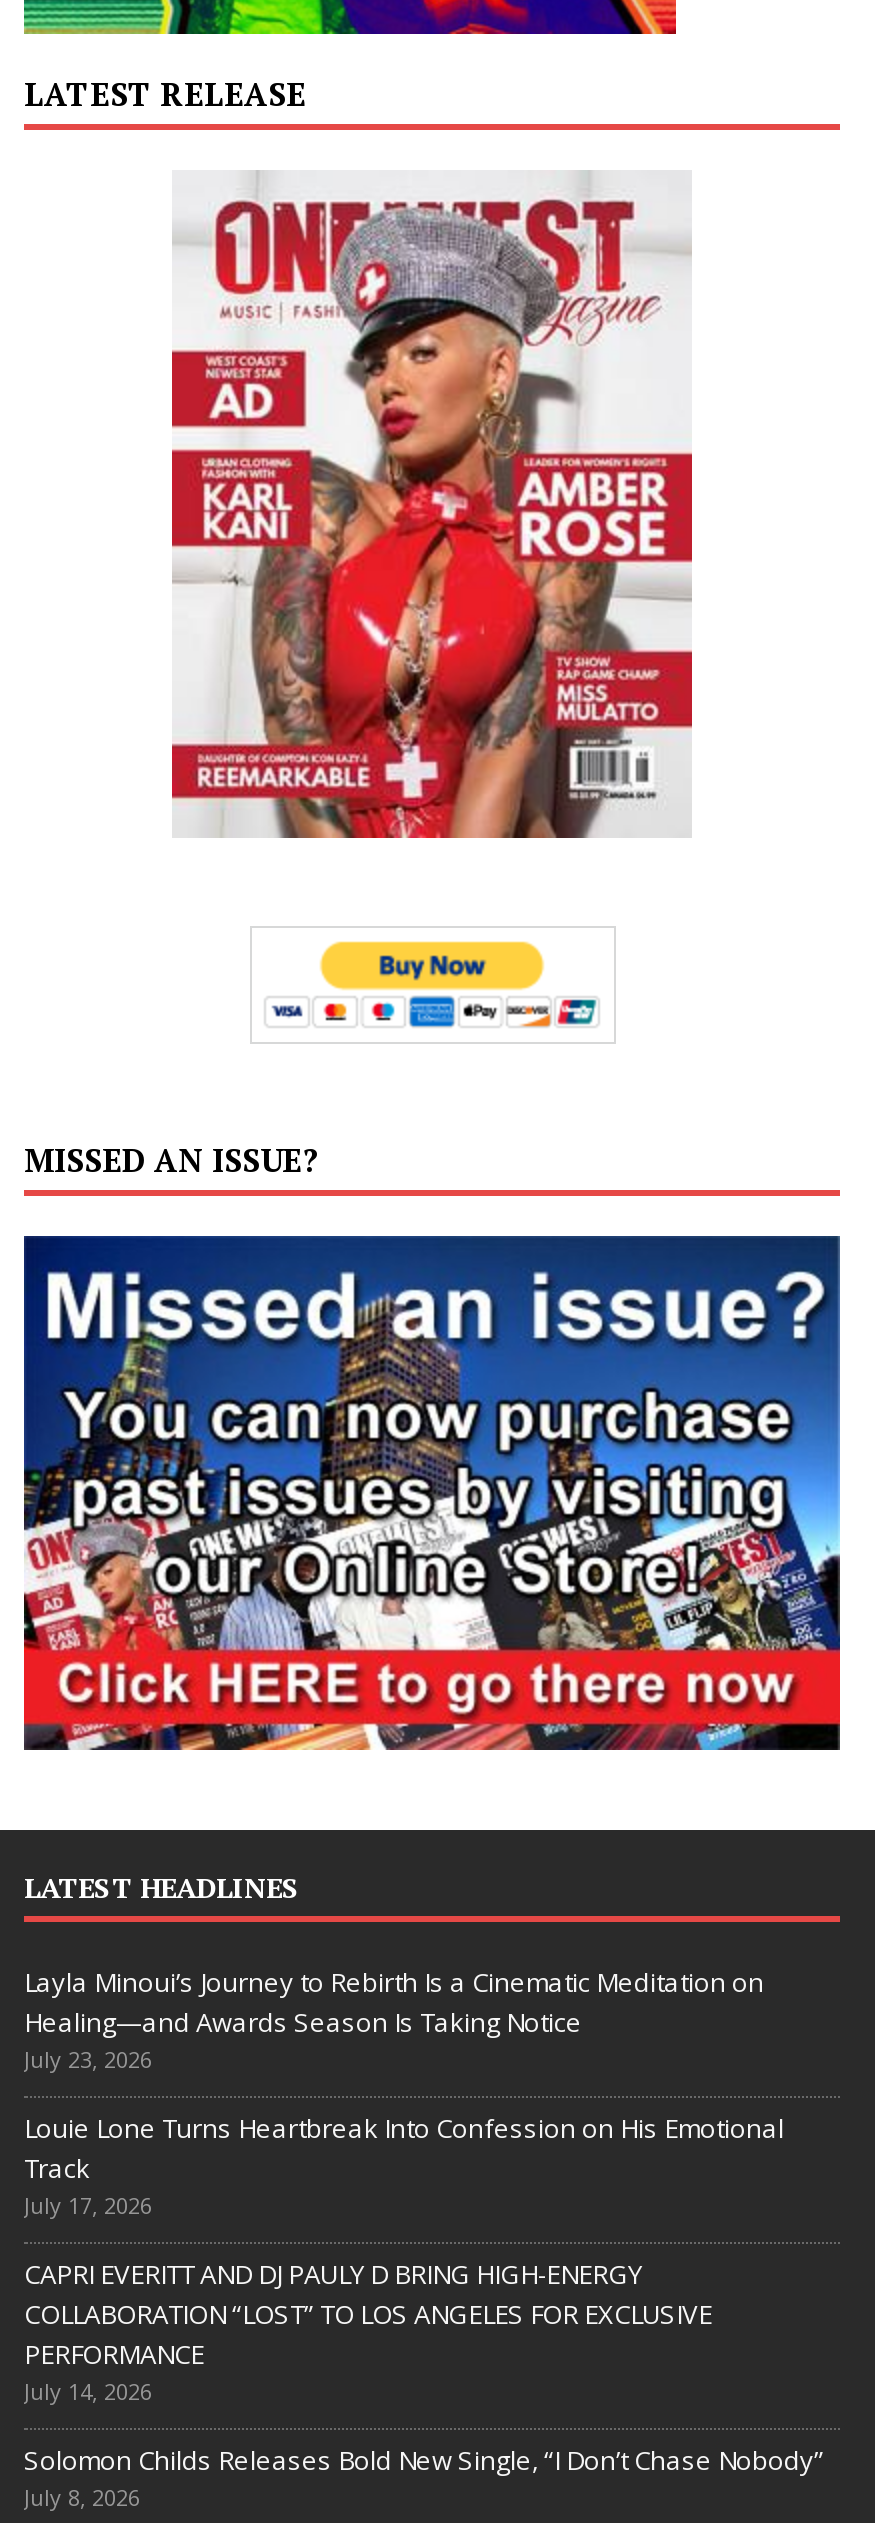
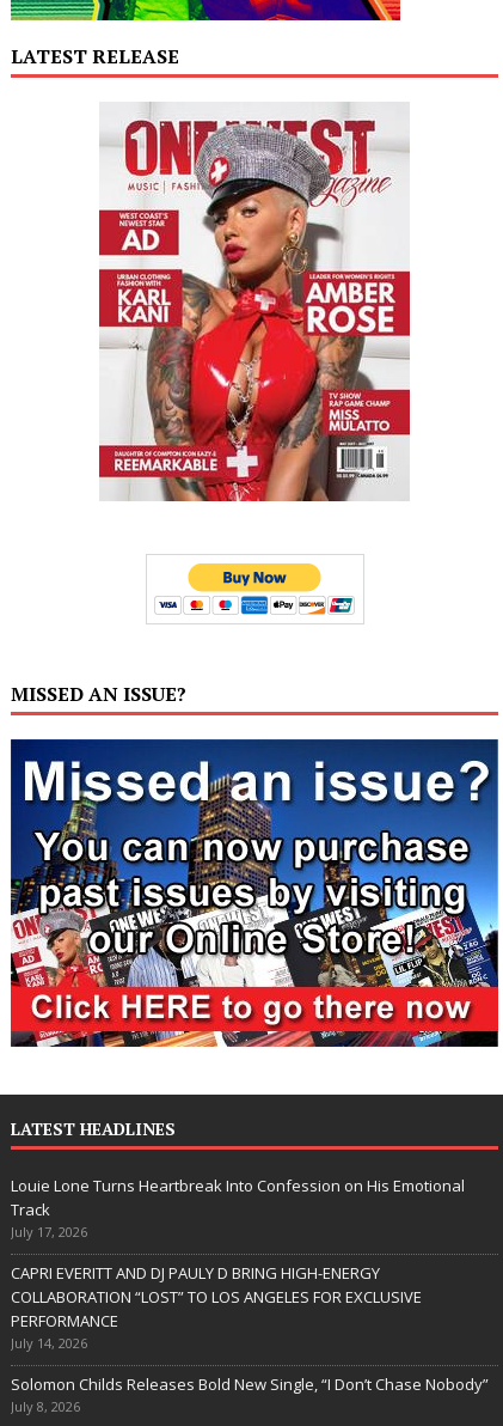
[24,1963,764,2073] Layla Minoui’s Journey to Rebirth Is a Cinematic Meditation on | Healing—and Awards Season Is Taking Notice | July 23, 2026 -> none

